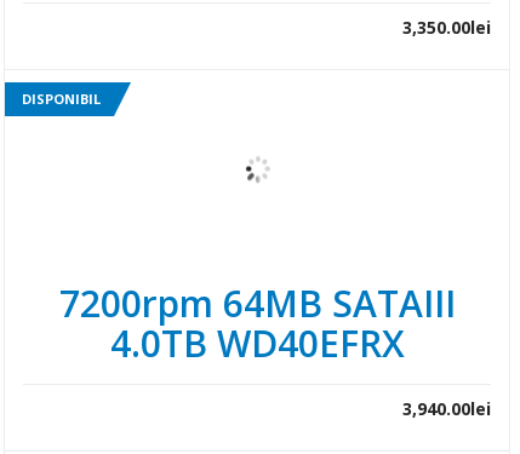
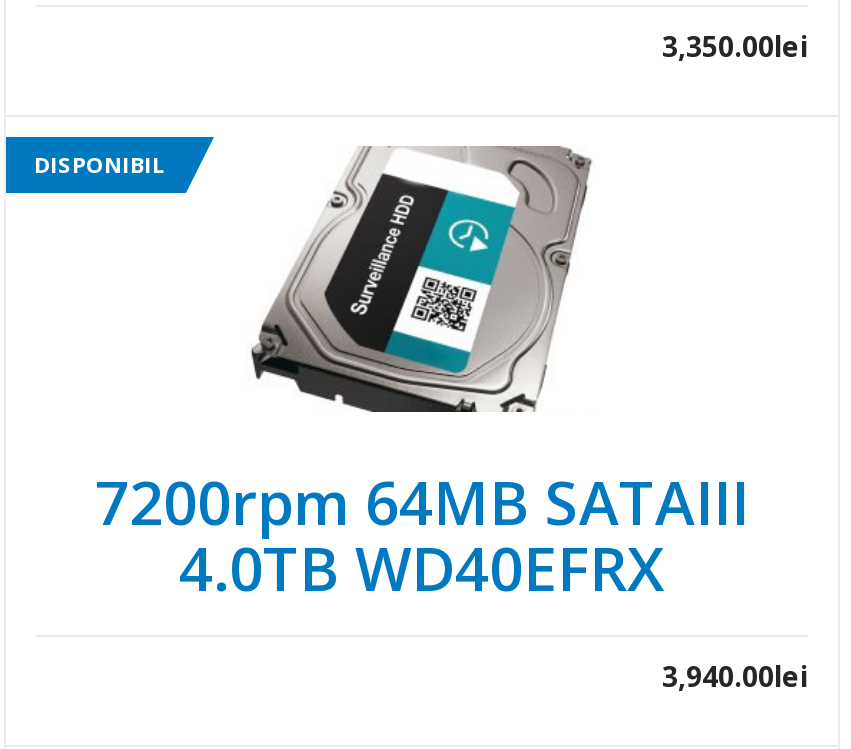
none -> [250,145,594,415] [image]

